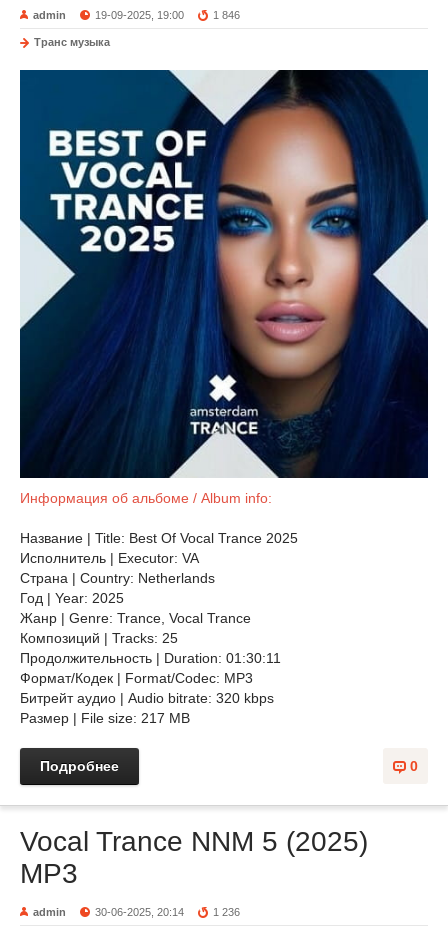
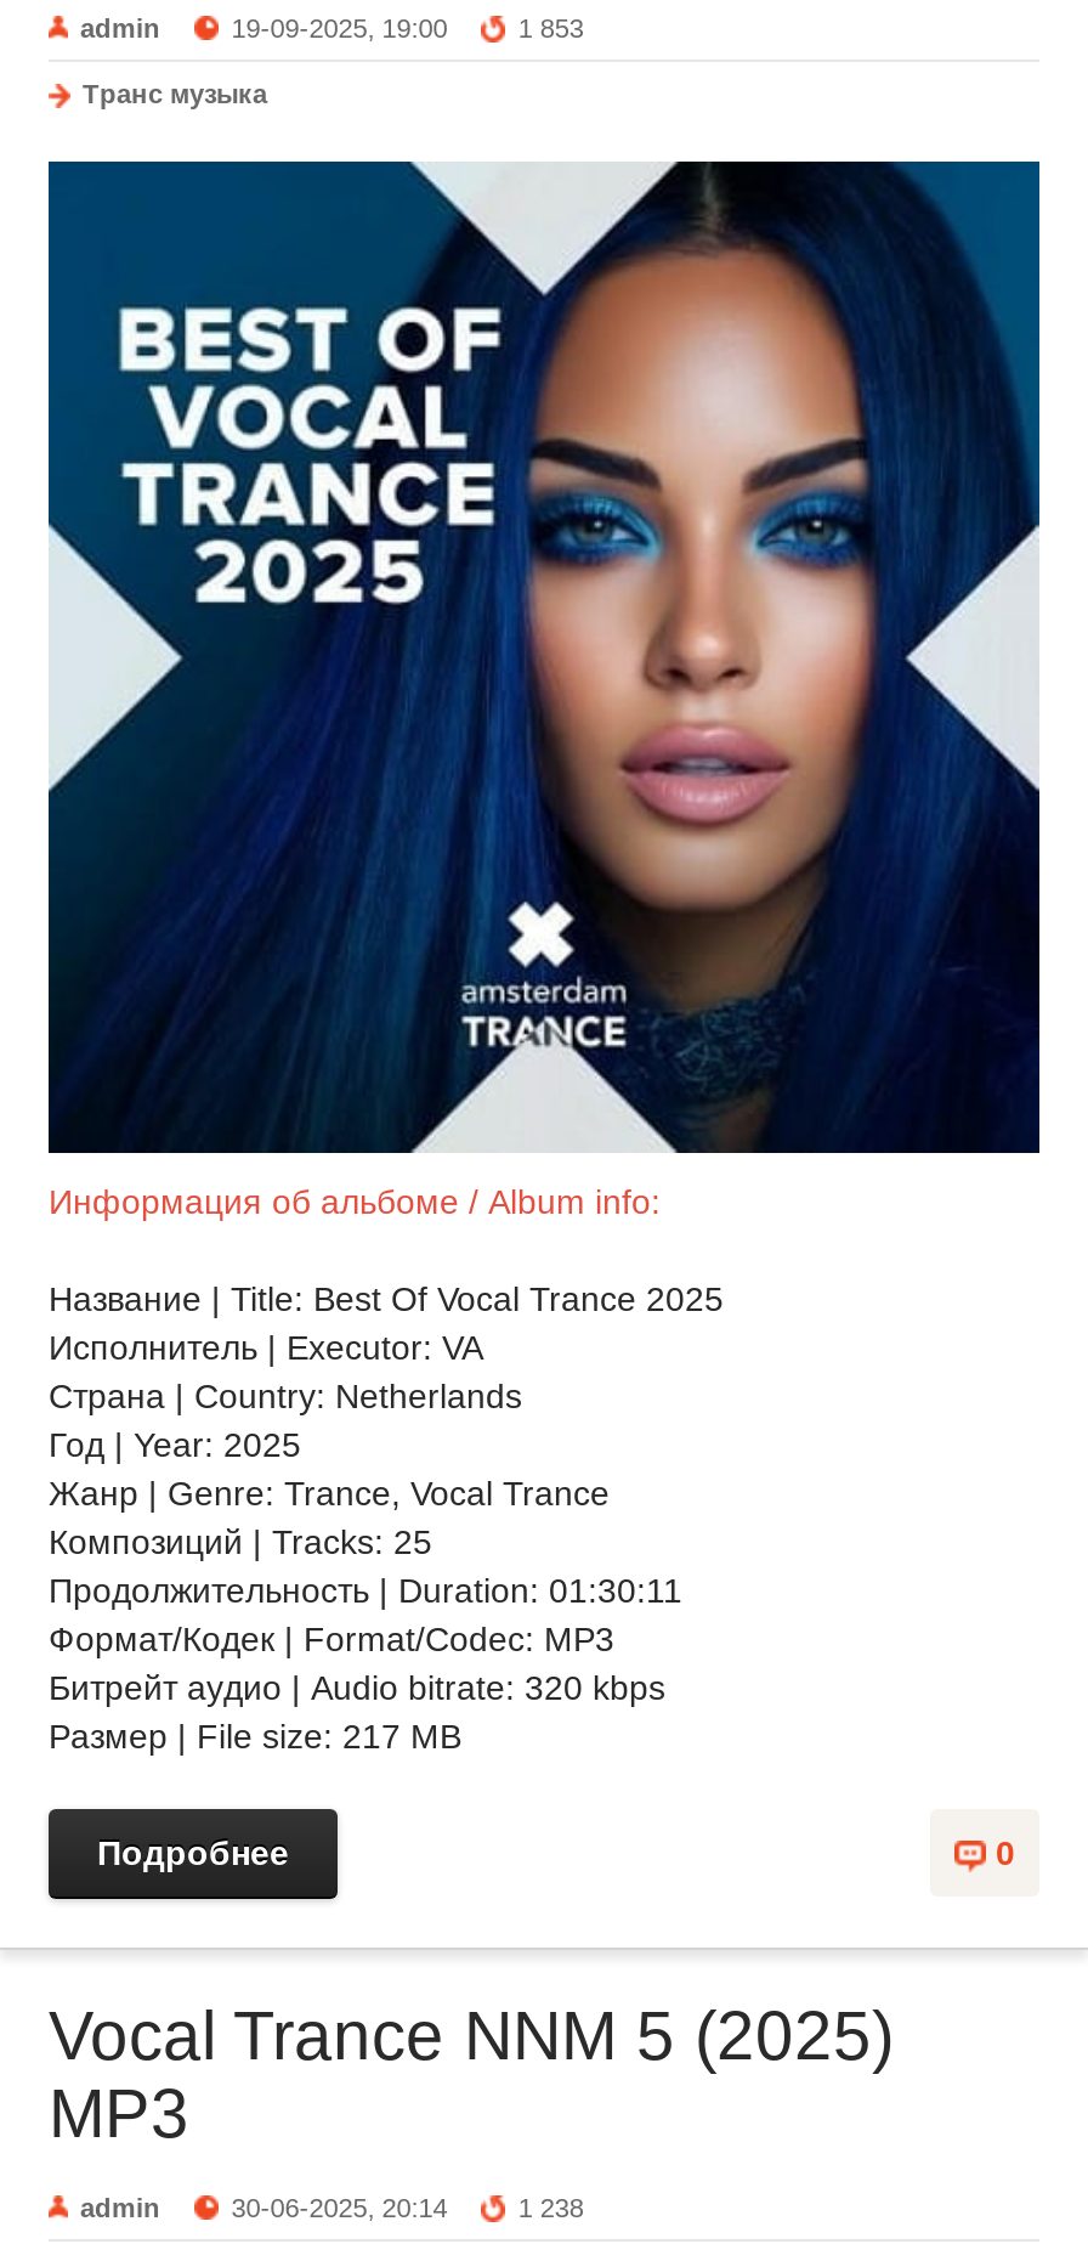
[213,9,240,21] 1 846 -> [518,13,584,43] 1 853
[213,906,240,918] 1 236 -> [518,2193,584,2222] 1 238

